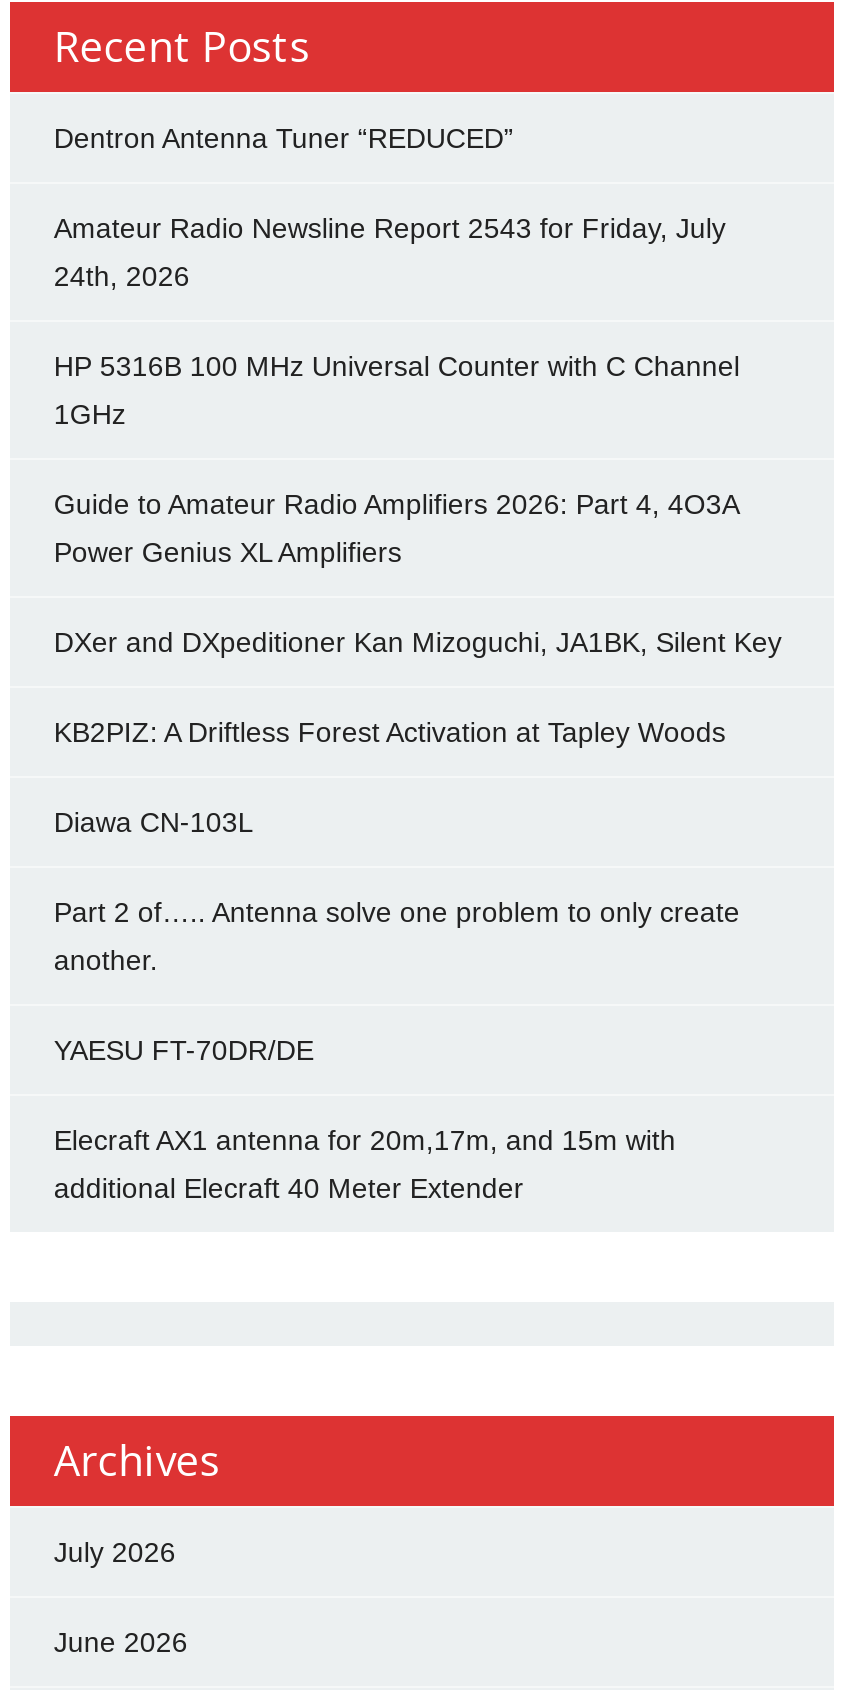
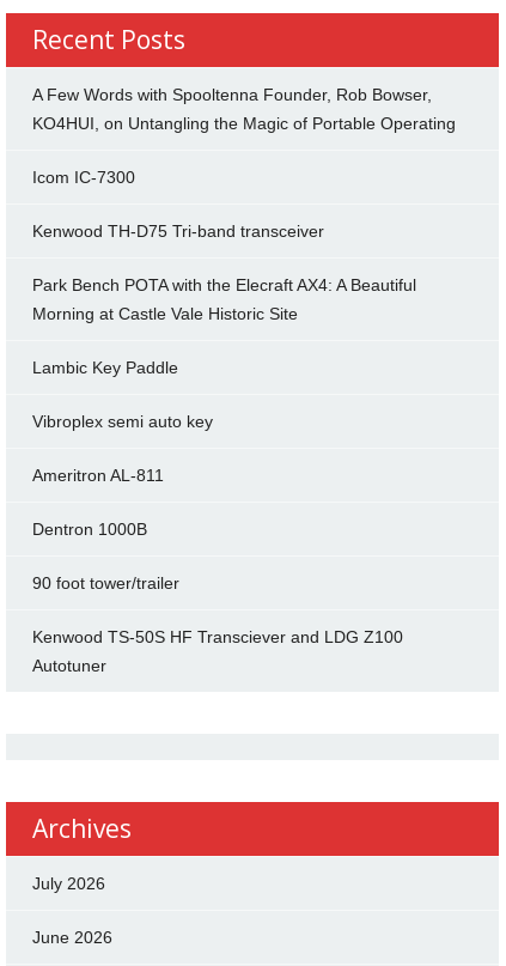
[54,122,782,1204] Dentron Antenna Tuner “REDUCED” | Amateur Radio Newsline Report 2543 for Friday, July | 24th, 2026 | HP 5316B 100 MHz Universal Counter with C Channel | 1GHz | Guide to Amateur Radio Amplifiers 2026: Part 4, 4O3A | Power Genius XL Amplifiers | DXer and DXpeditioner Kan Mizoguchi, JA1BK, Silent Key | KB2PIZ: A Driftless Forest Activation at Tapley Woods | Diawa CN-103L | Part 2 of….. Antenna solve one problem to only create | another. | YAESU FT-70DR/DE | Elecraft AX1 antenna for 20m,17m, and 15m with | additional Elecraft 40 Meter Extender -> [32,85,456,675] A Few Words with Spooltenna Founder, Rob Bowser, | KO4HUI, on Untangling the Magic of Portable Operating | Icom IC-7300 | Kenwood TH-D75 Tri-band transceiver | Park Bench POTA with the Elecraft AX4: A Beautiful | Morning at Castle Vale Historic Site | Lambic Key Paddle | Vibroplex semi auto key | Ameritron AL-811 | Dentron 1000B | 90 foot tower/trailer | Kenwood TS-50S HF Transciever and LDG Z100 | Autotuner

